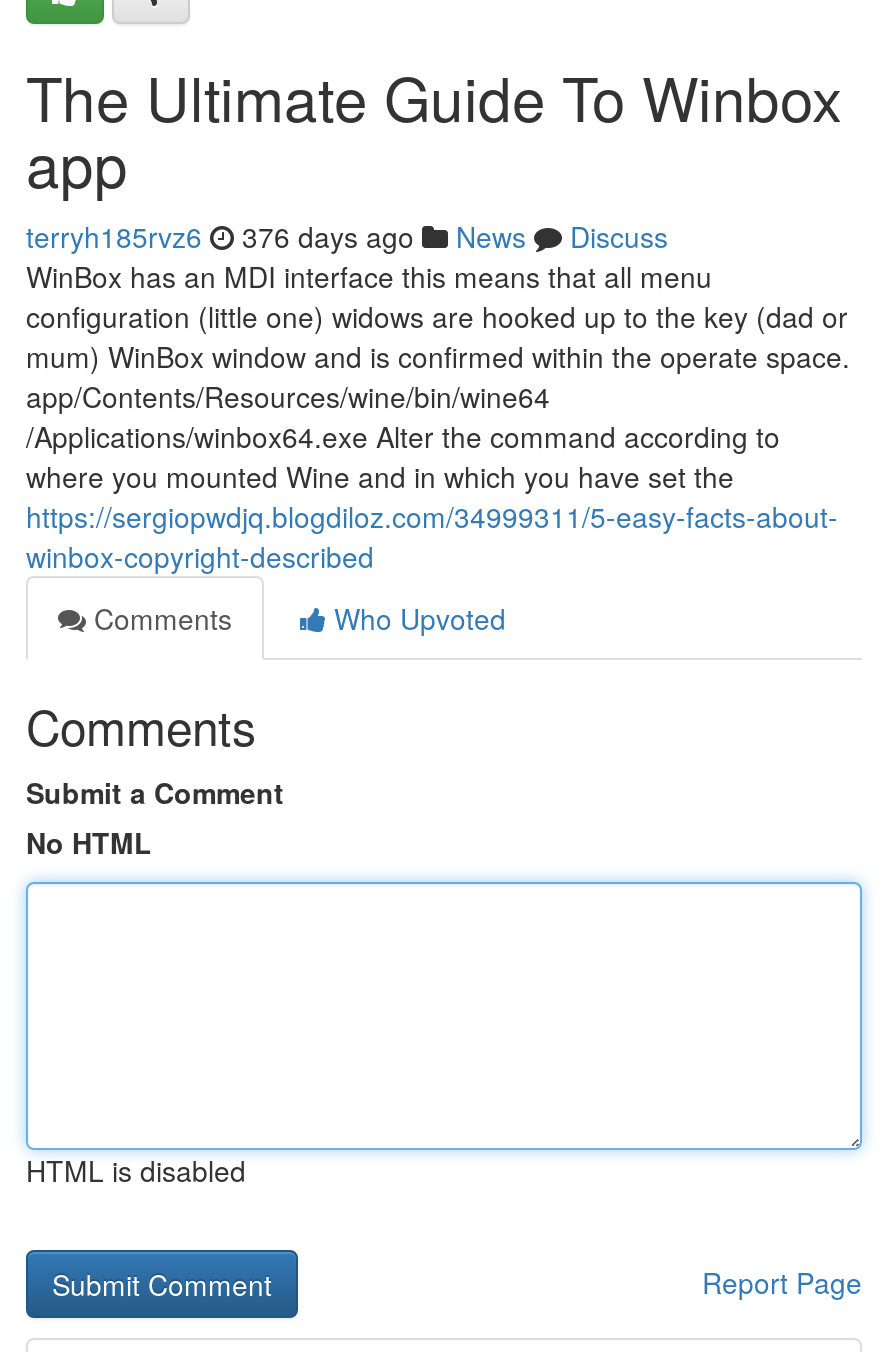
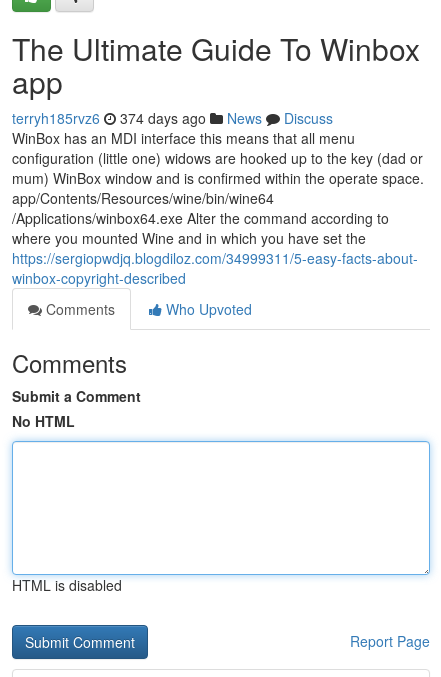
[26,216,668,256] terryh185rvz6 376 days ago News Discuss -> [12,108,333,128] terryh185rvz6 374 days ago News Discuss

